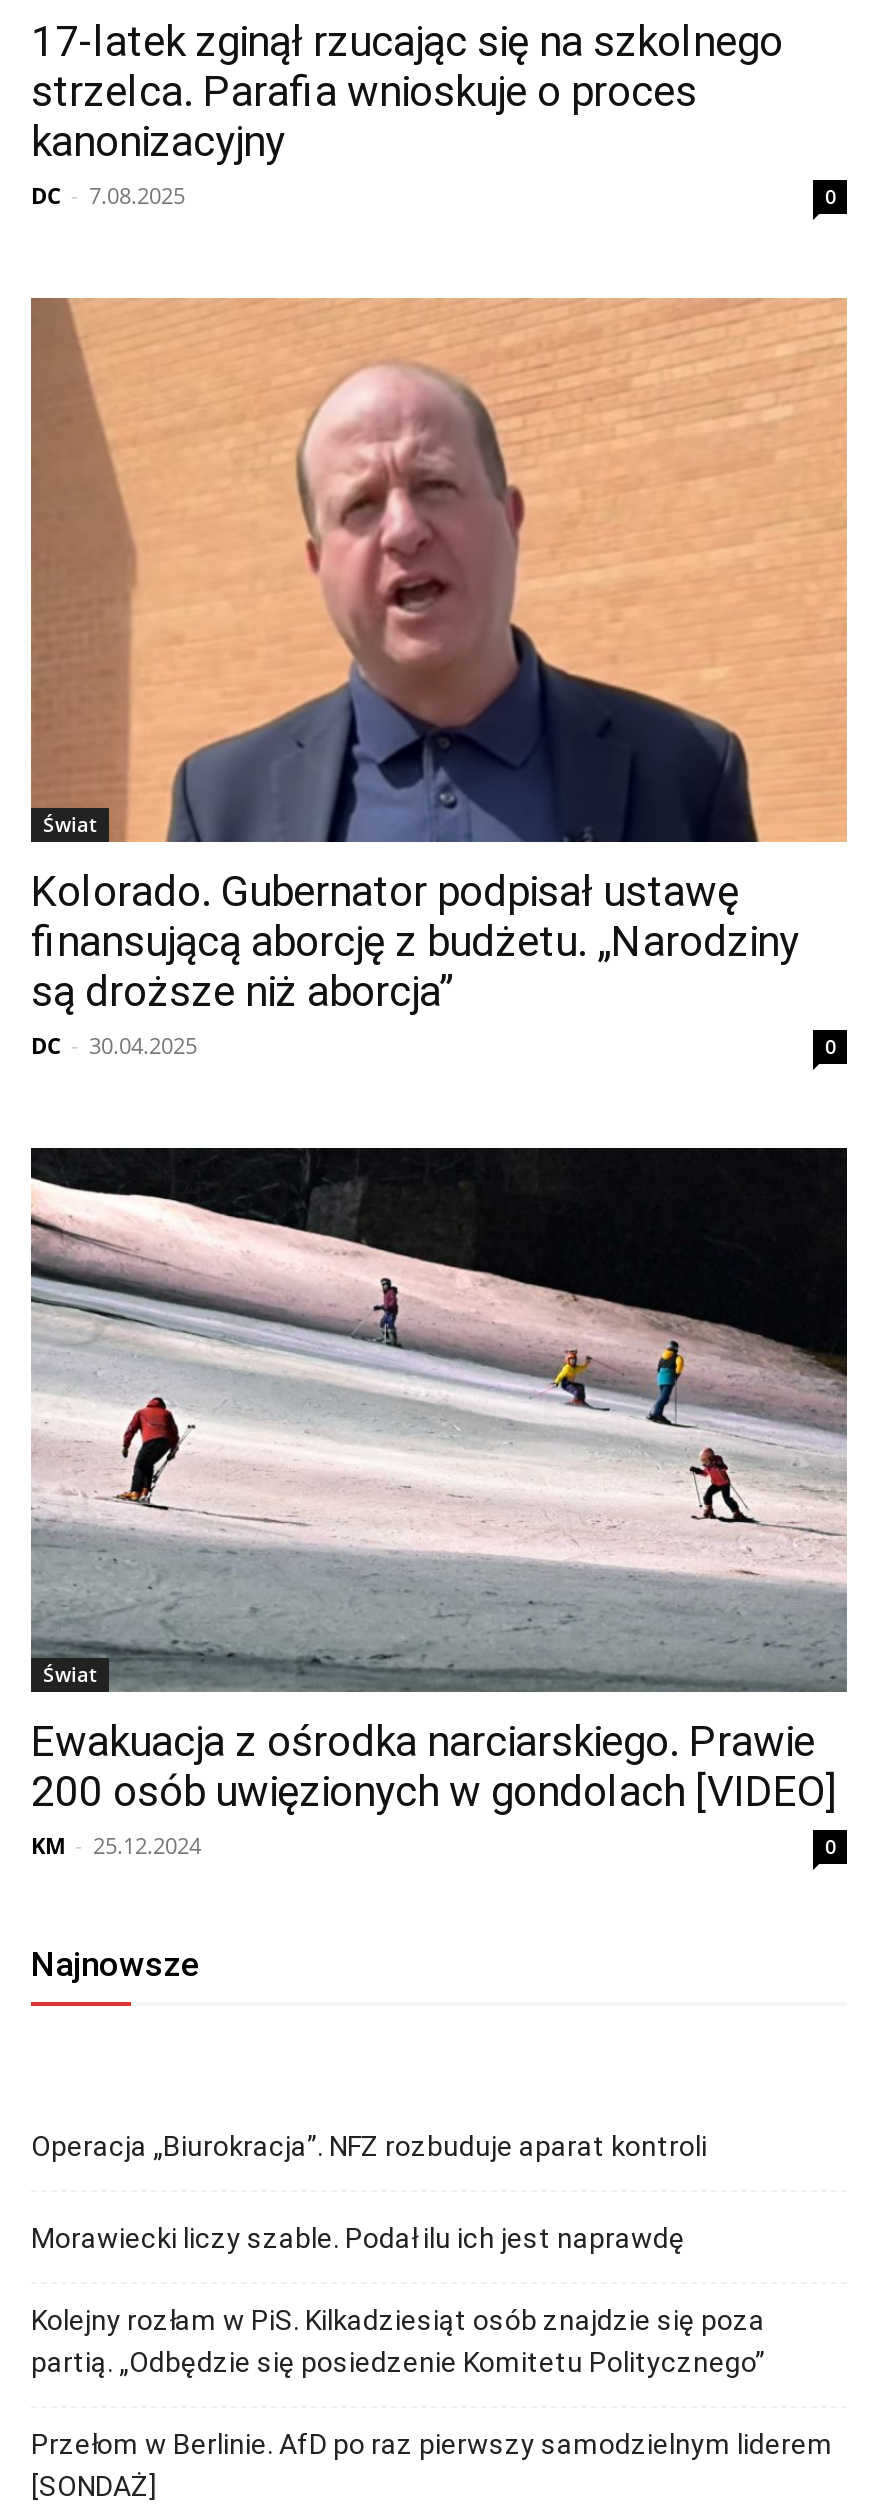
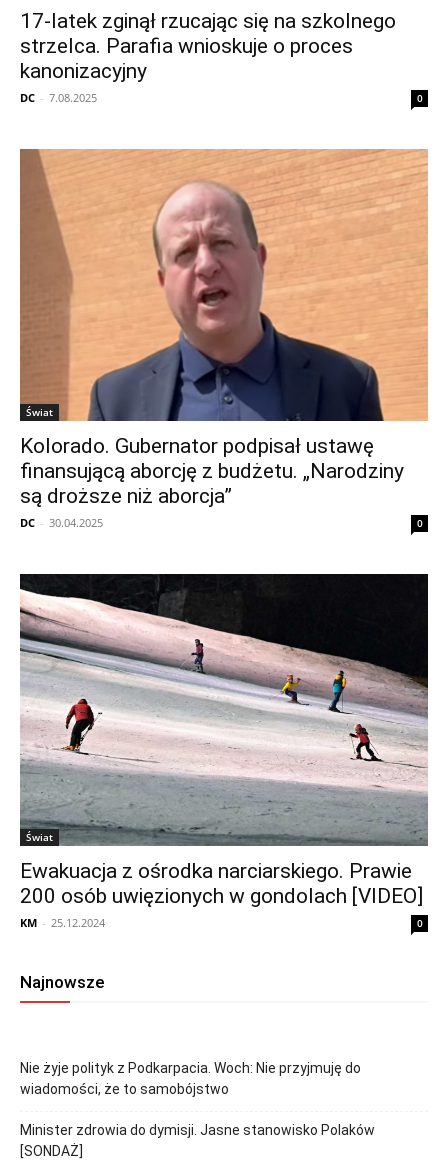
[31,2131,833,2461] Operacja „Biurokracja”. NFZ rozbuduje aparat kontroli | Morawiecki liczy szable. Podał ilu ich jest naprawdę | Kolejny rozłam w PiS. Kilkadziesiąt osób znajdzie się poza | partią. „Odbędzie się posiedzenie Komitetu Politycznego” | Przełom w Berlinie. AfD po raz pierwszy samodzielnym liderem -> [20,1060,375,1138] Nie żyje polityk z Podkarpacia. Woch: Nie przyjmuję do | wiadomości, że to samobójstwo | Minister zdrowia do dymisji. Jasne stanowisko Polaków

